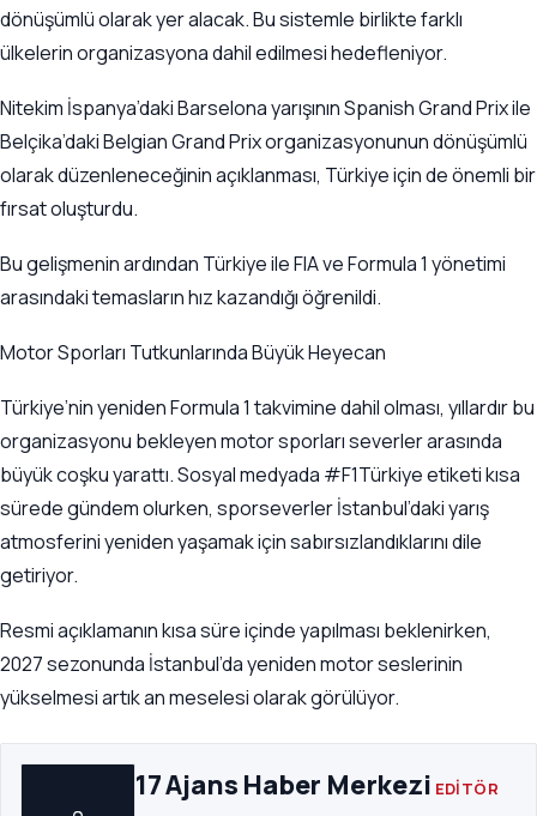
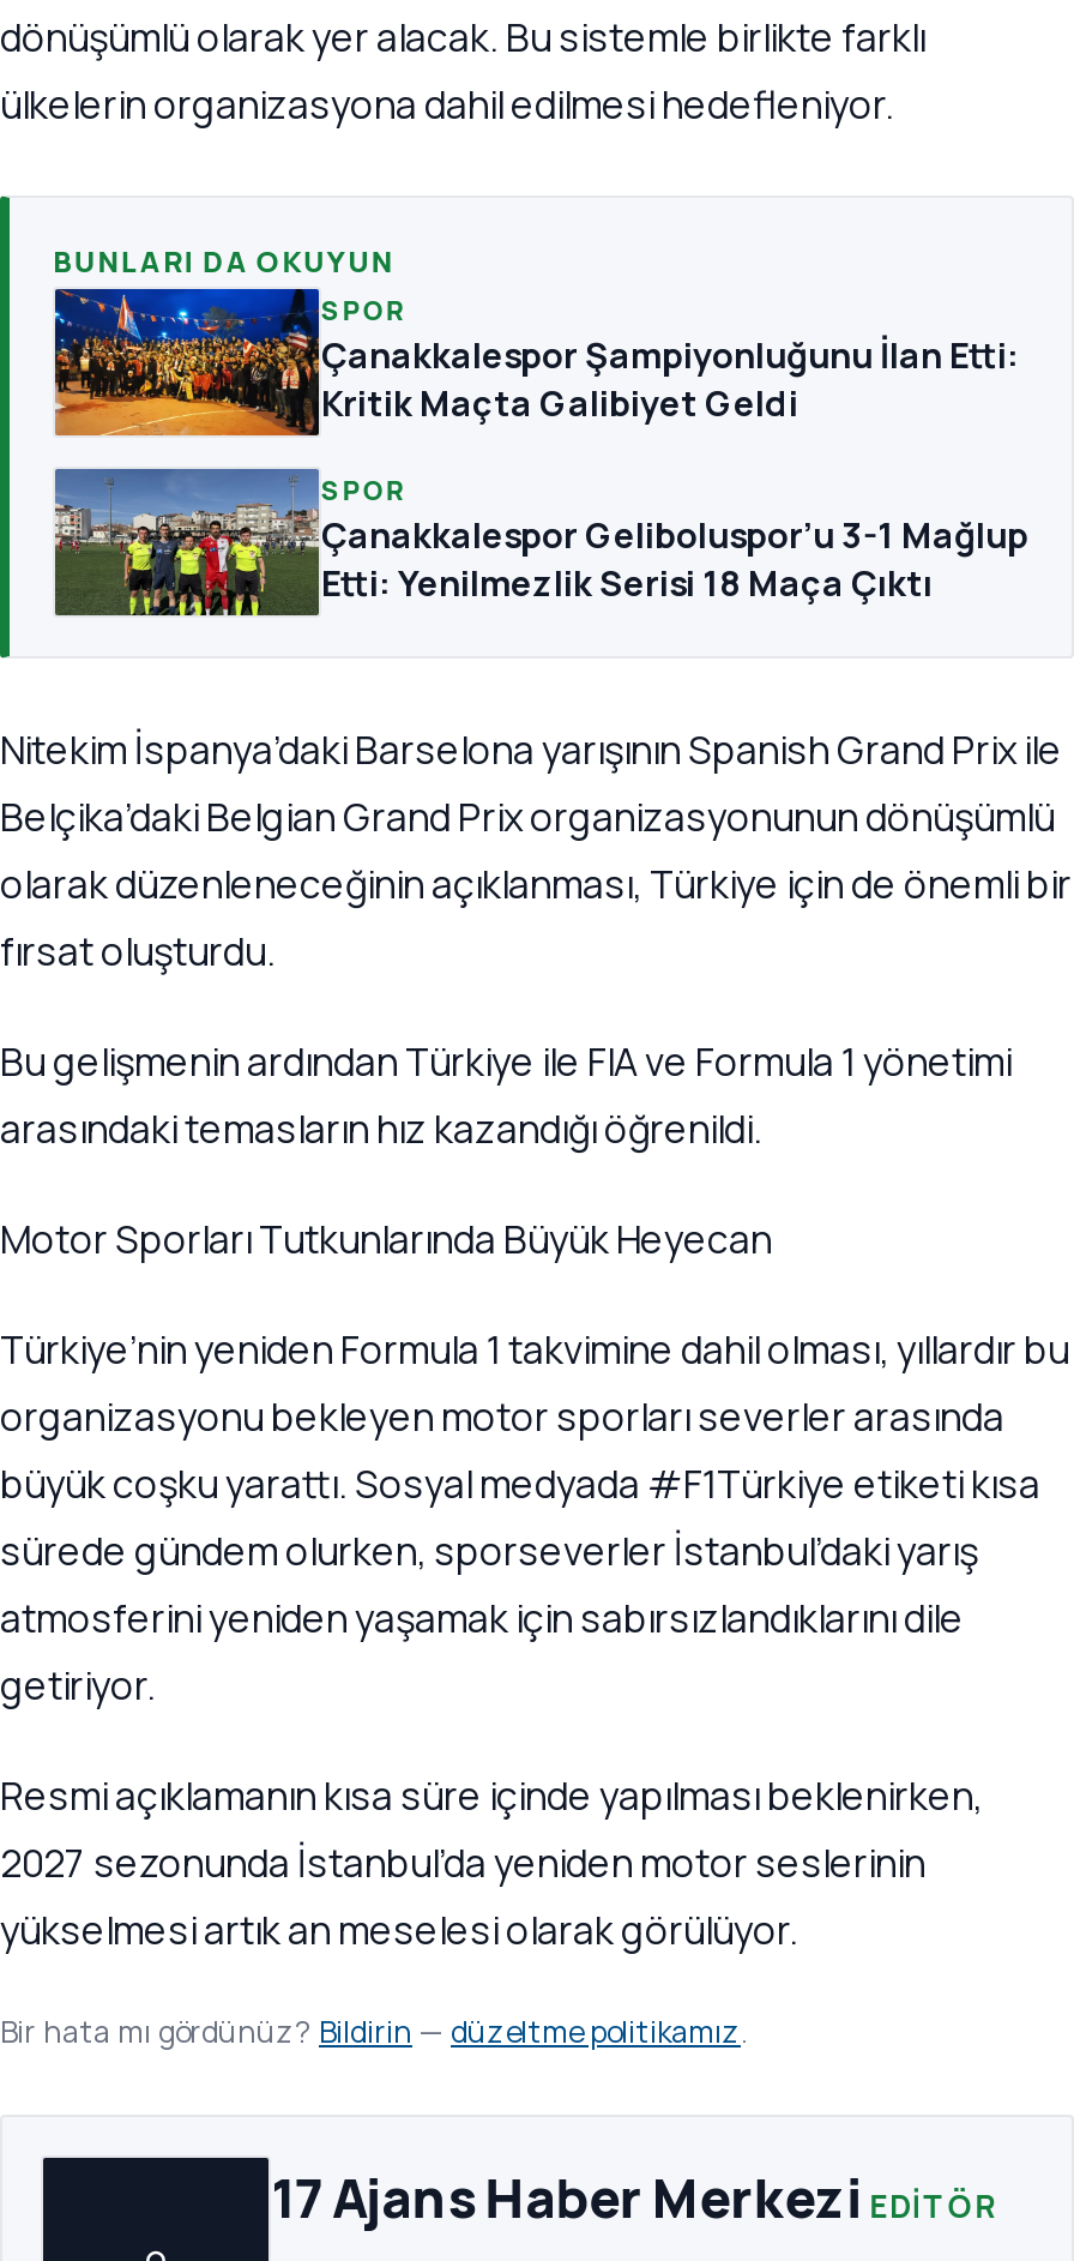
none -> [53,241,1028,606] [image] | BUNLARI DA OKUYUN | SPOR | Çanakkalespor Şampiyonluğunu İlan Etti: | Kritik Maçta Galibiyet Geldi | SPOR | Çanakkalespor Geliboluspor’u 3-1 Mağlup | Etti: Yenilmezlik Serisi 18 Maça Çıktı
none -> [53,467,288,618] [image]
none -> [0,2012,748,2052] Bir hata mı gördünüz? Bildirin — düzeltme politikamız.

